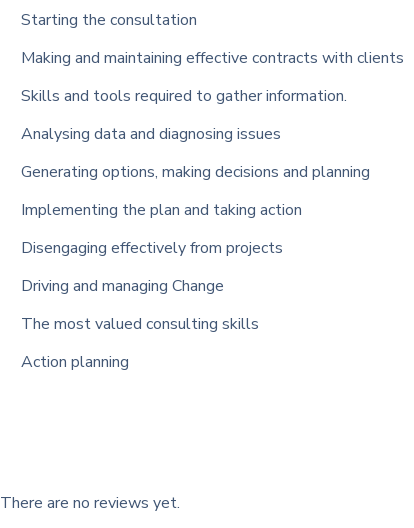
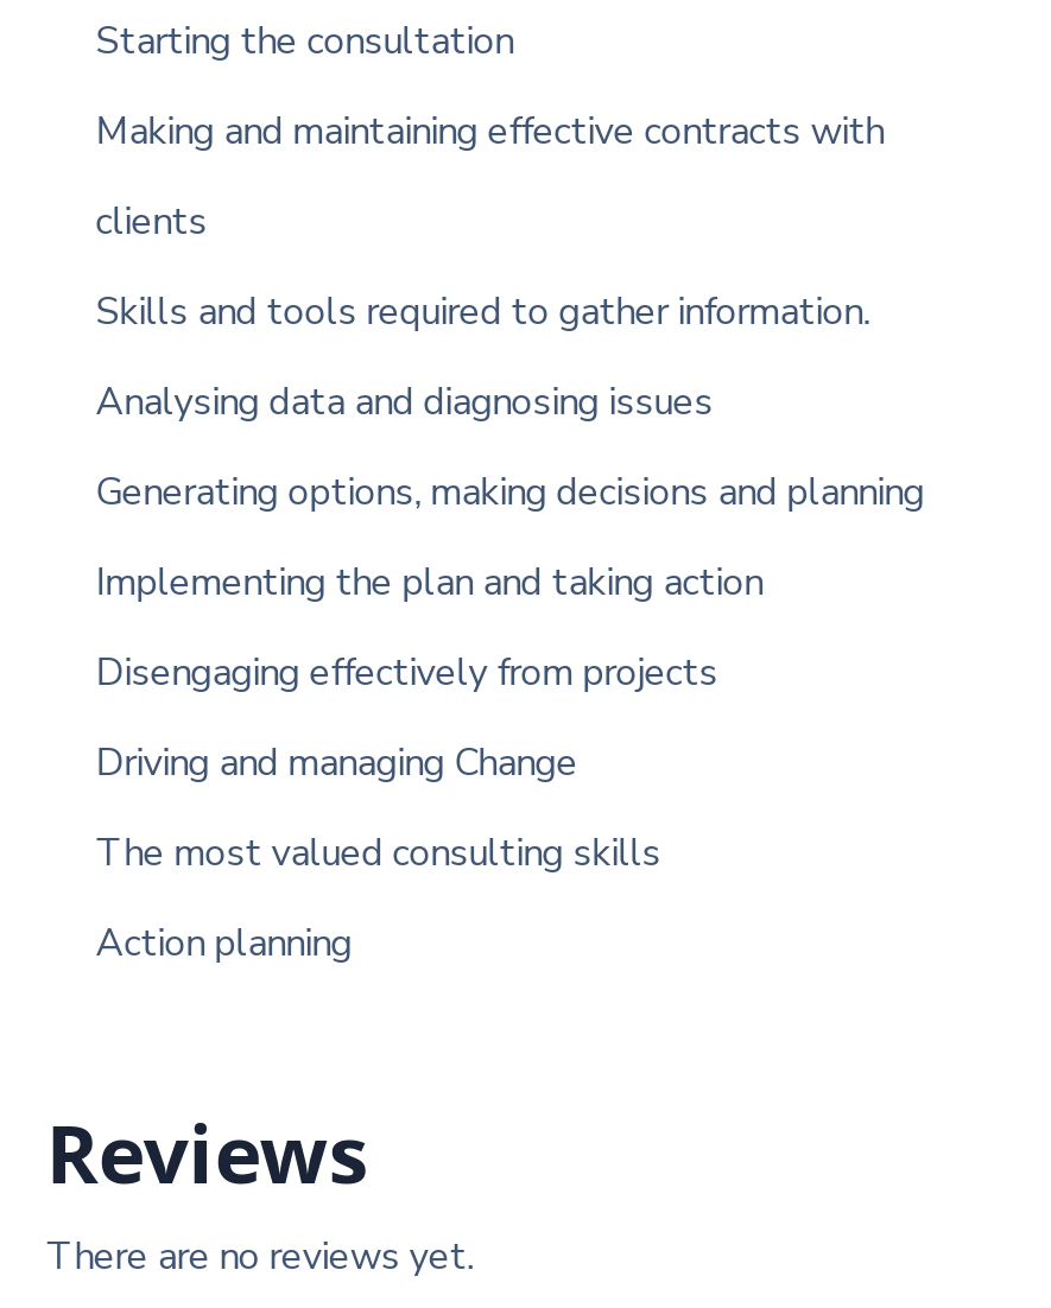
none -> [46,1098,369,1236] Reviews

